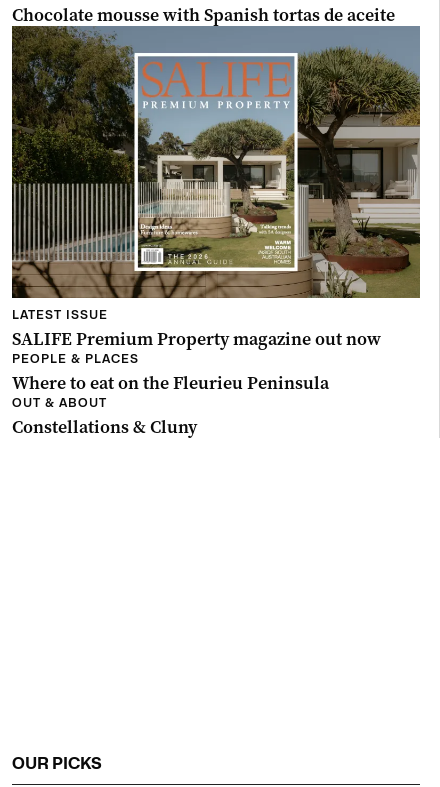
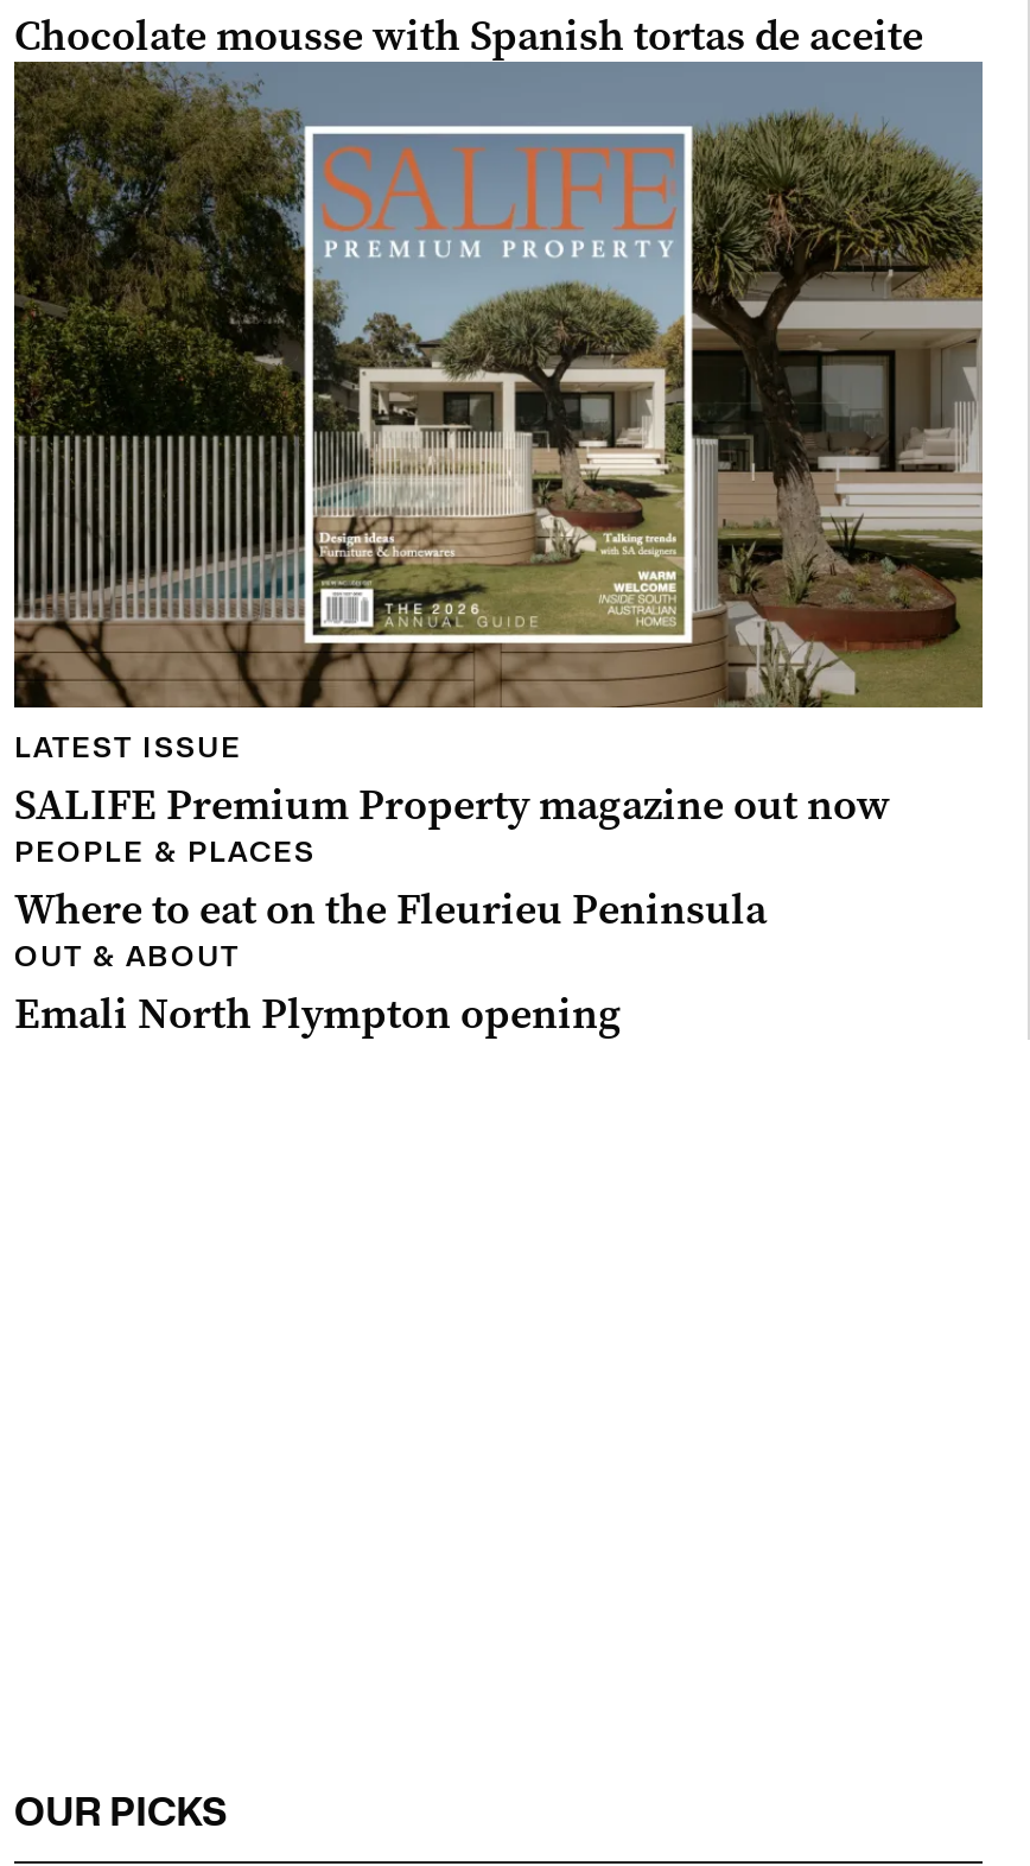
[12,415,197,439] Constellations & Cluny -> [14,985,622,1042] Emali North Plympton opening

